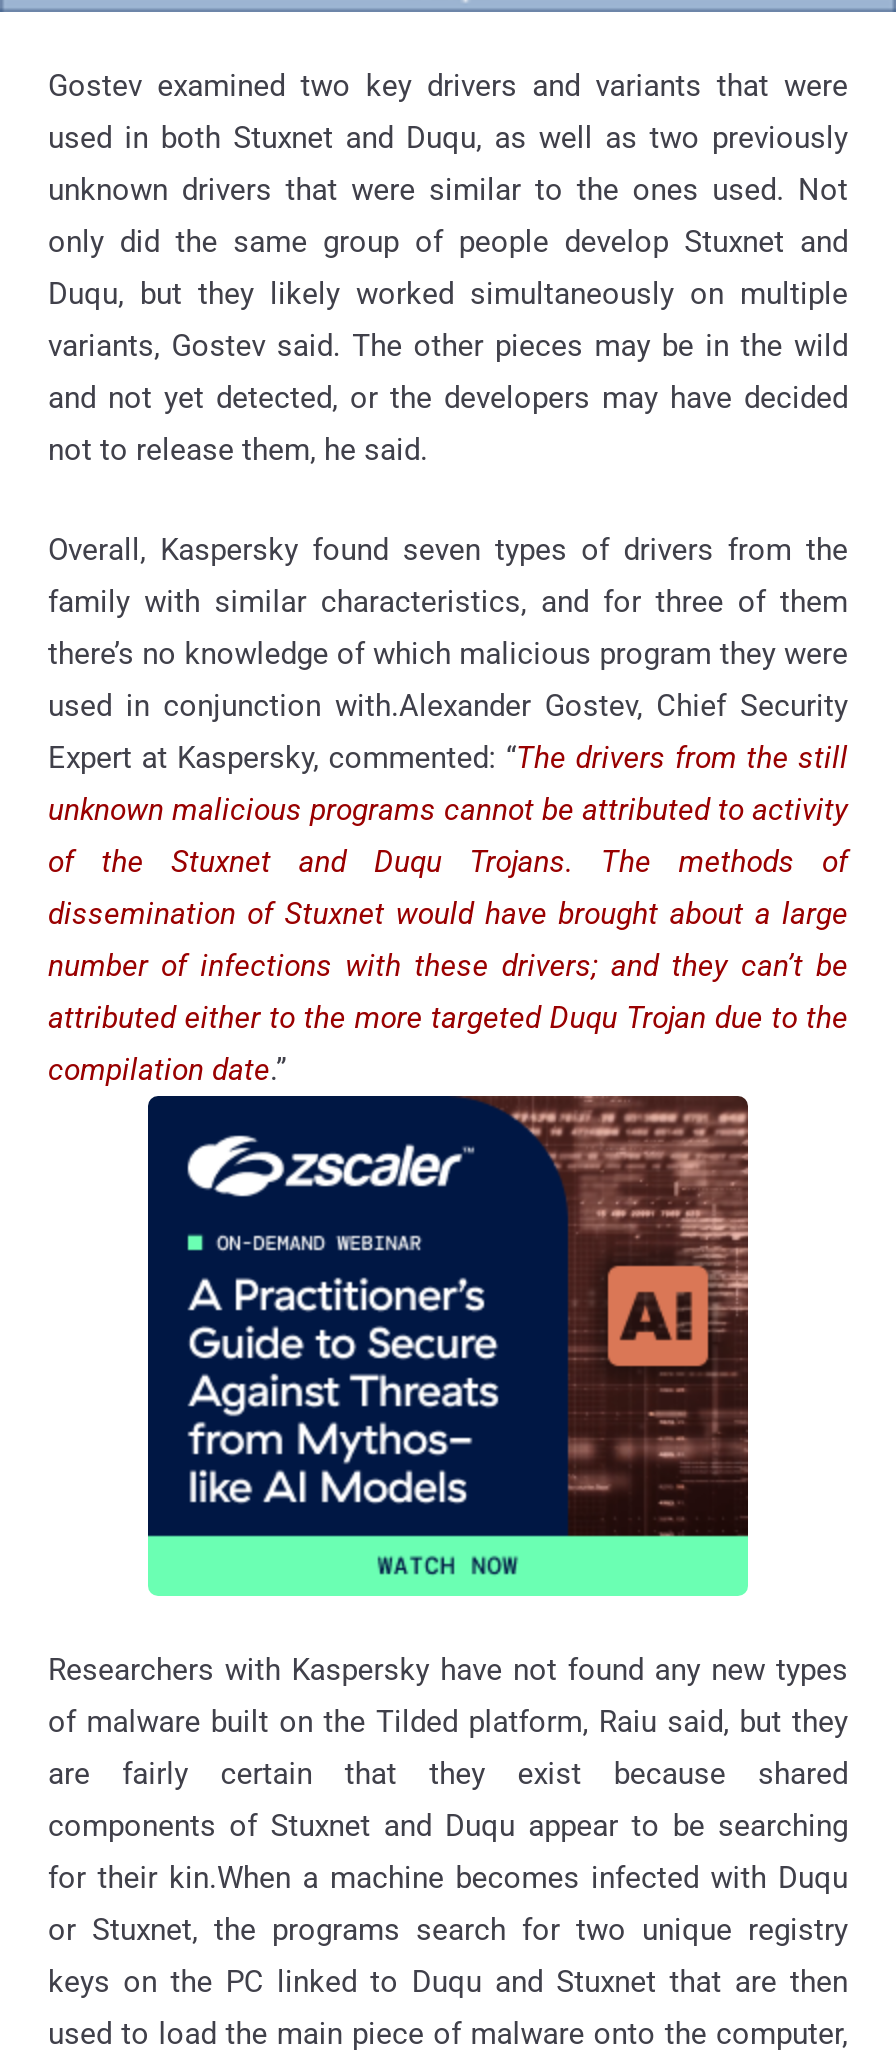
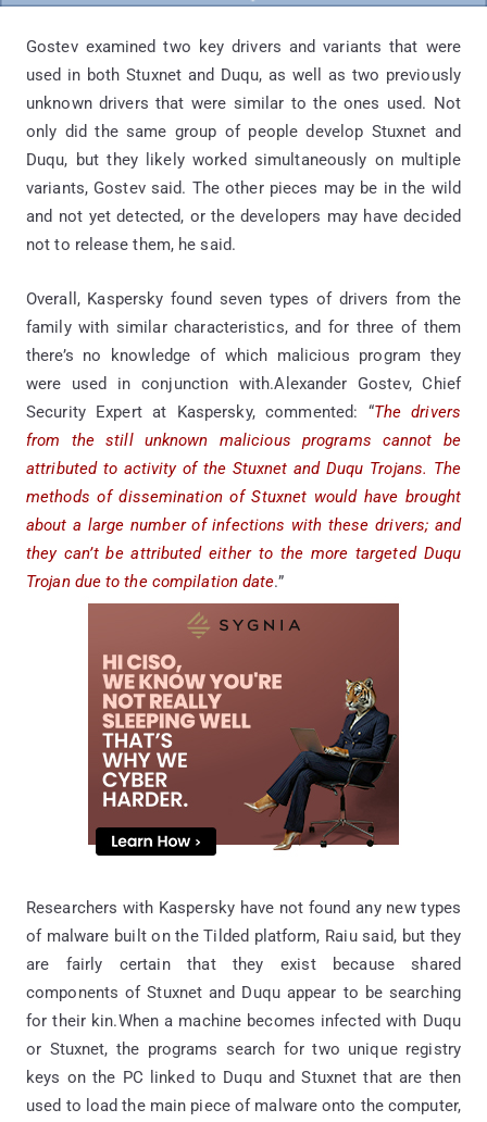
[146,1094,750,1598] [image] -> [80,596,407,868] [image]

